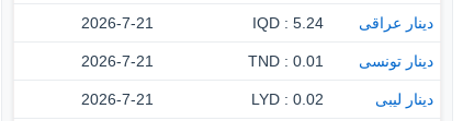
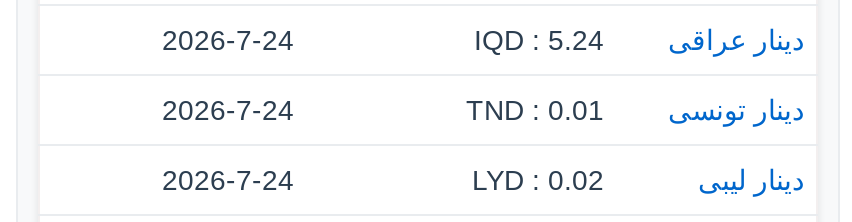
[81,14,154,32] 2026-7-21 -> [162,24,294,56] 2026-7-24
[81,52,154,70] 2026-7-21 -> [162,94,294,126] 2026-7-24
[81,90,154,108] 2026-7-21 -> [162,164,294,196] 2026-7-24

